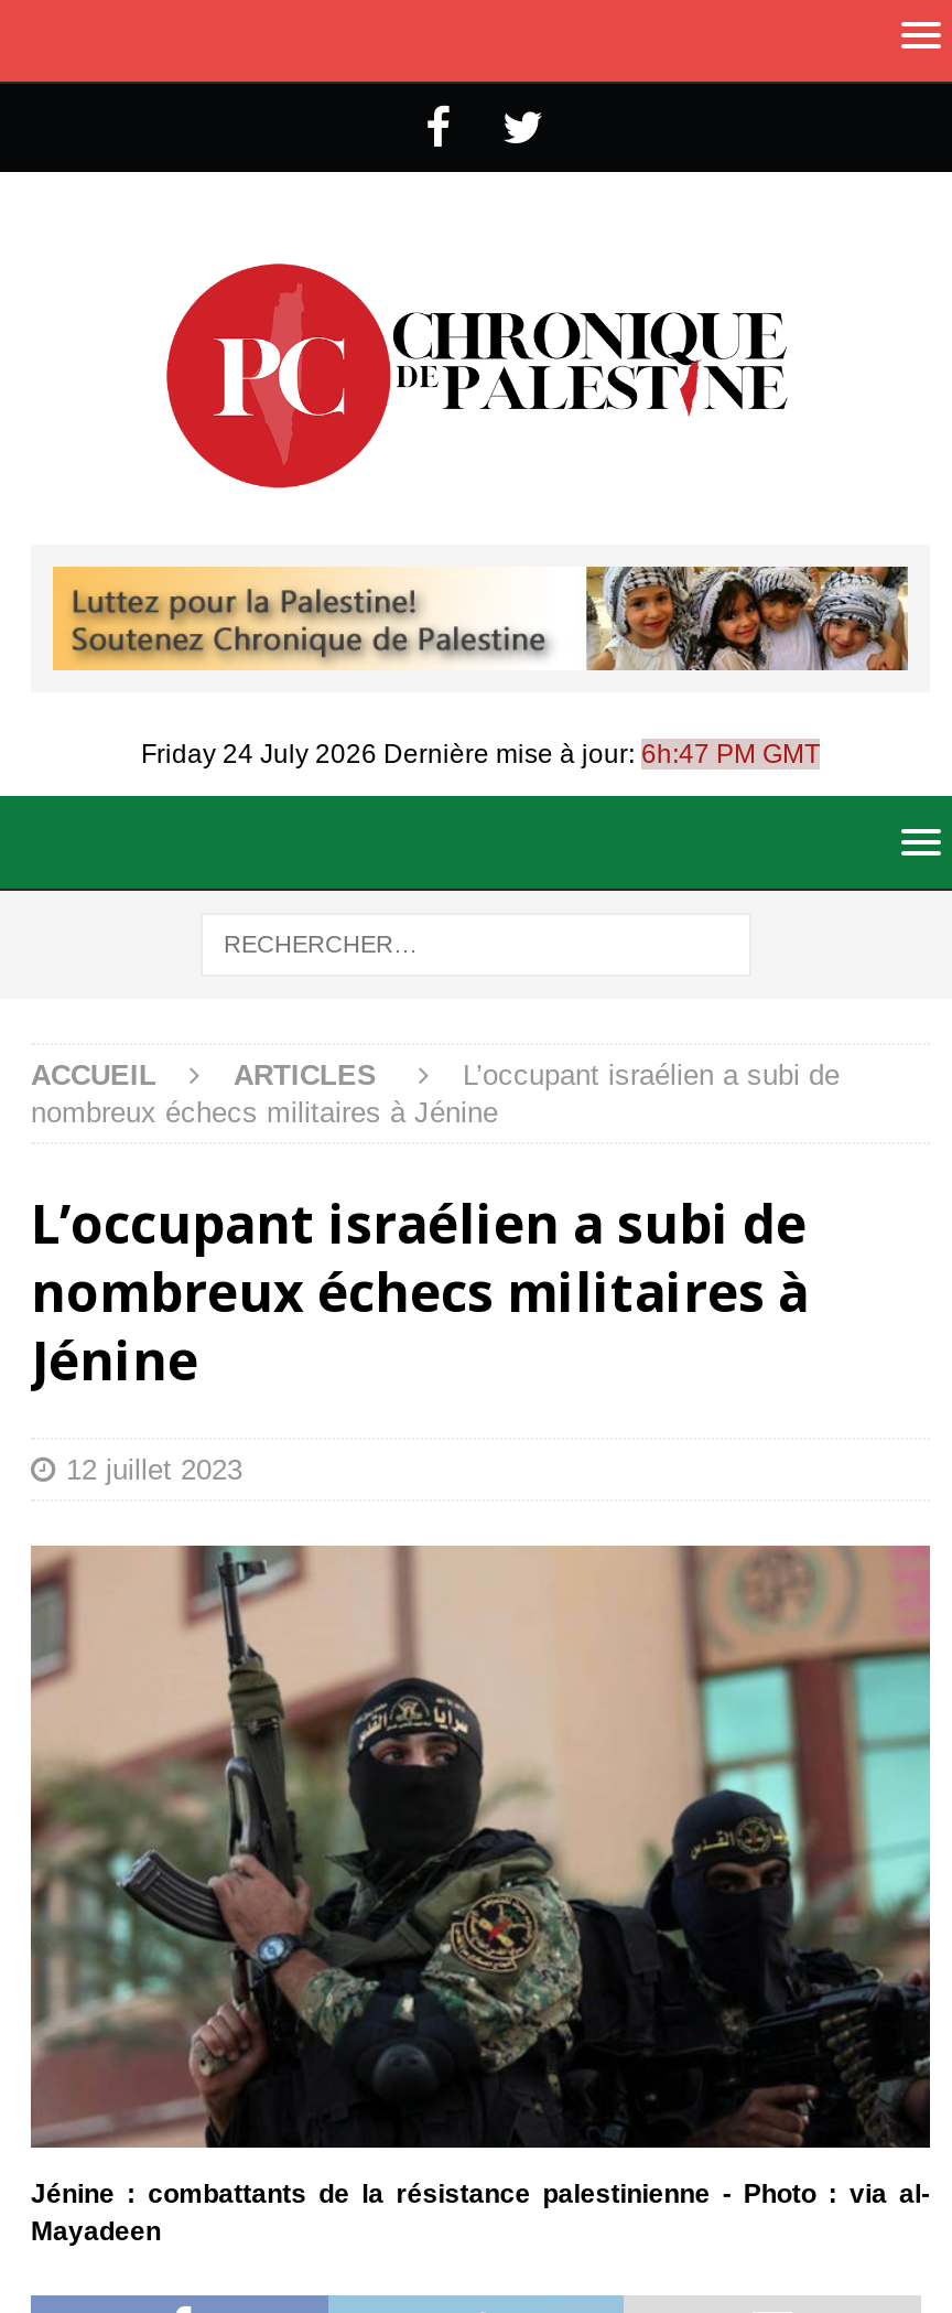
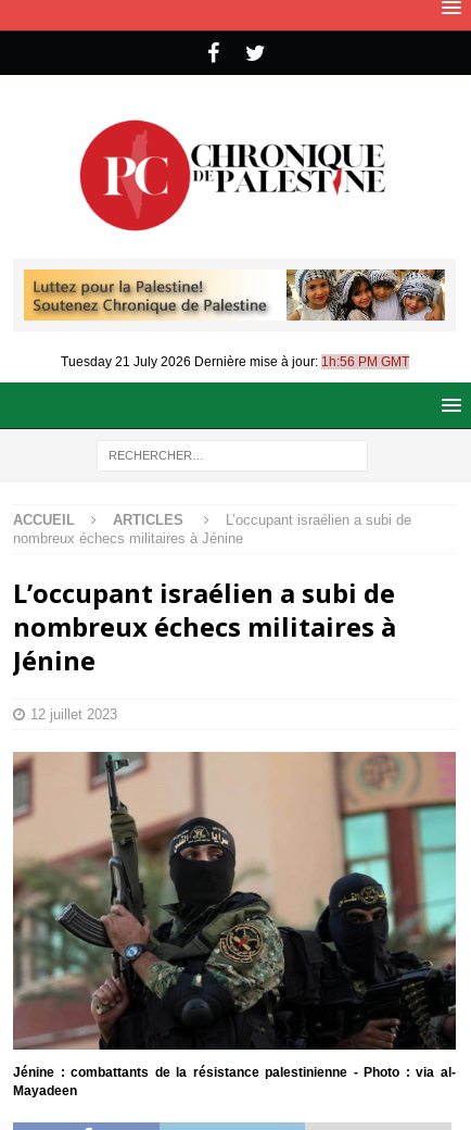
[141,738,820,769] Friday 24 July 2026 Dernière mise à jour: 6h:47 PM GMT -> [60,354,409,369] Tuesday 21 July 2026 Dernière mise à jour: 1h:56 PM GMT

